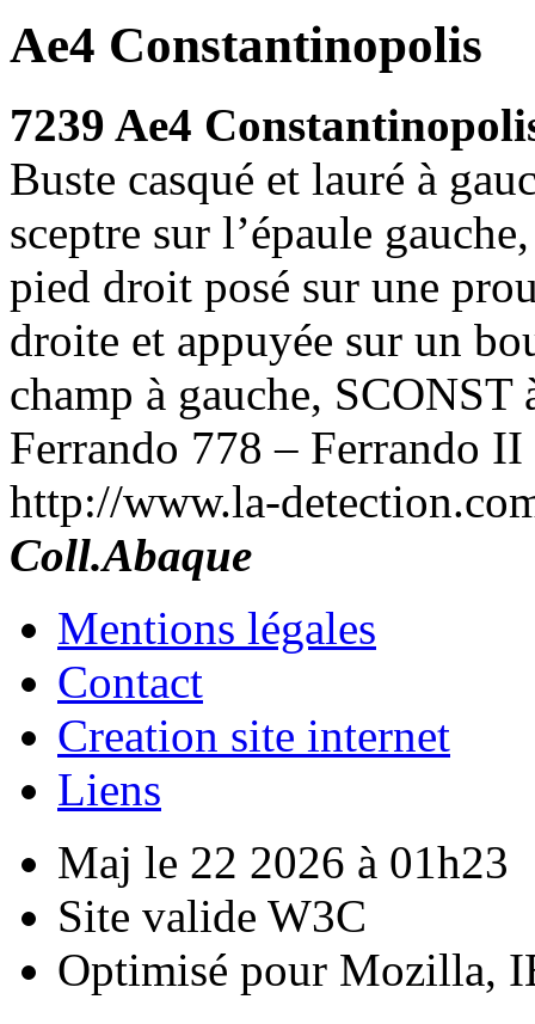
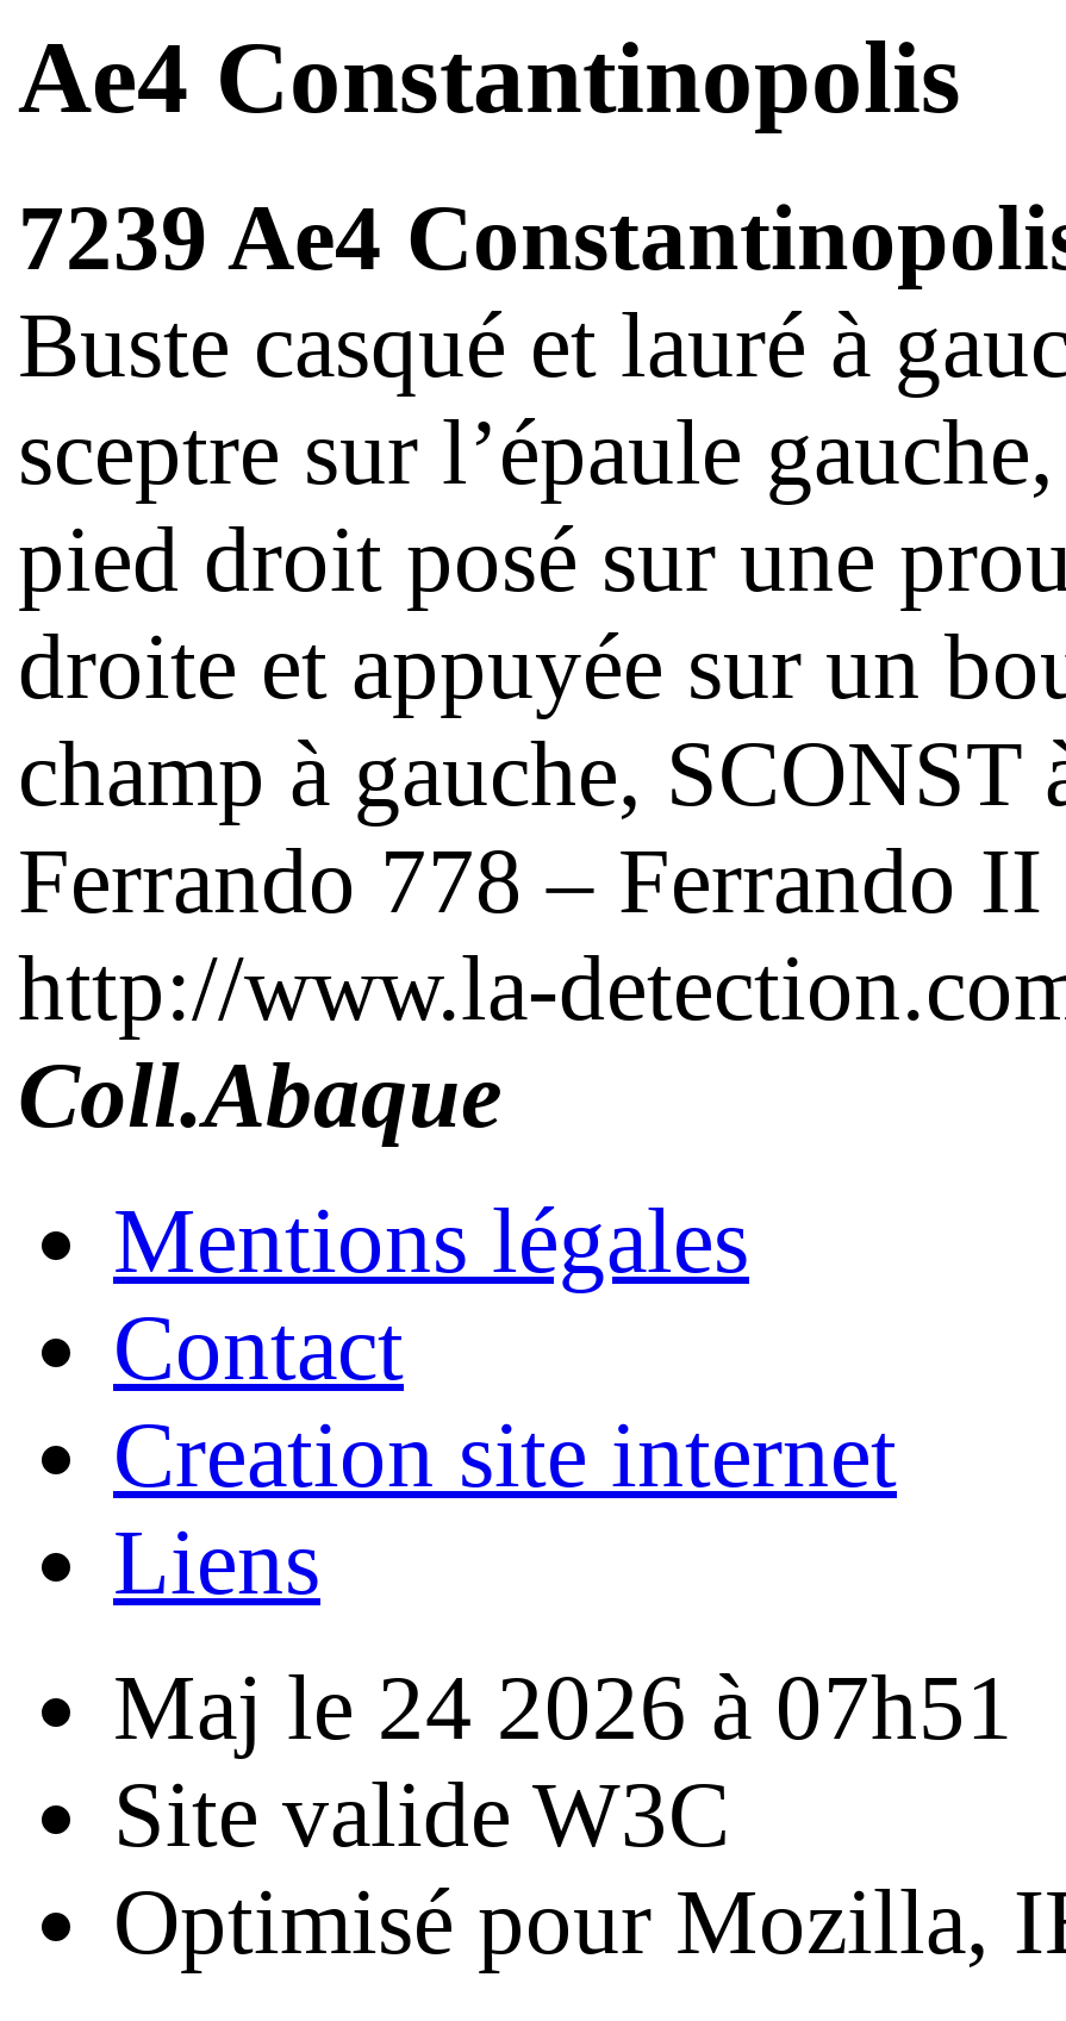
[57,836,509,887] Maj le 22 2026 à 01h23 -> [113,1655,1014,1757] Maj le 24 2026 à 07h51

